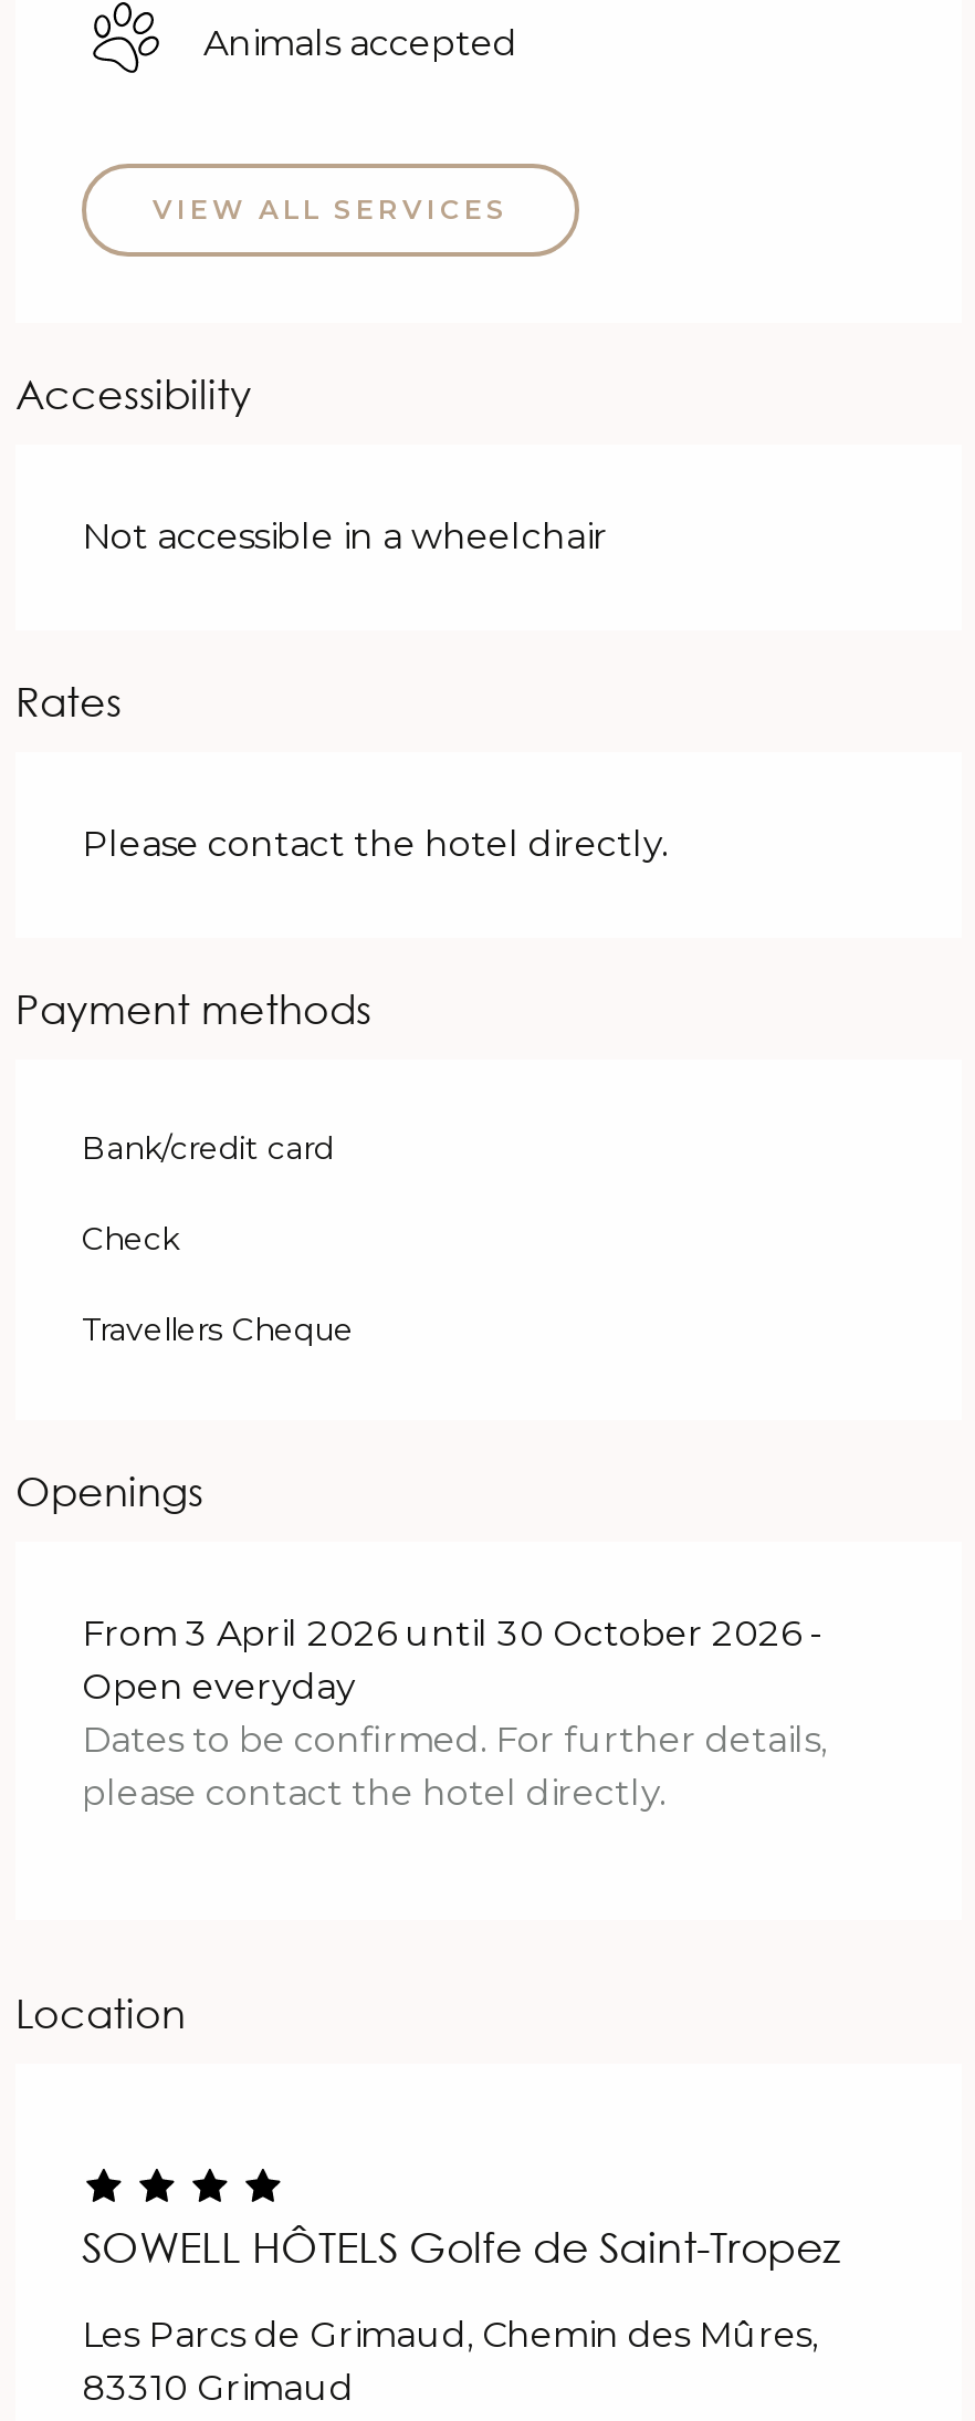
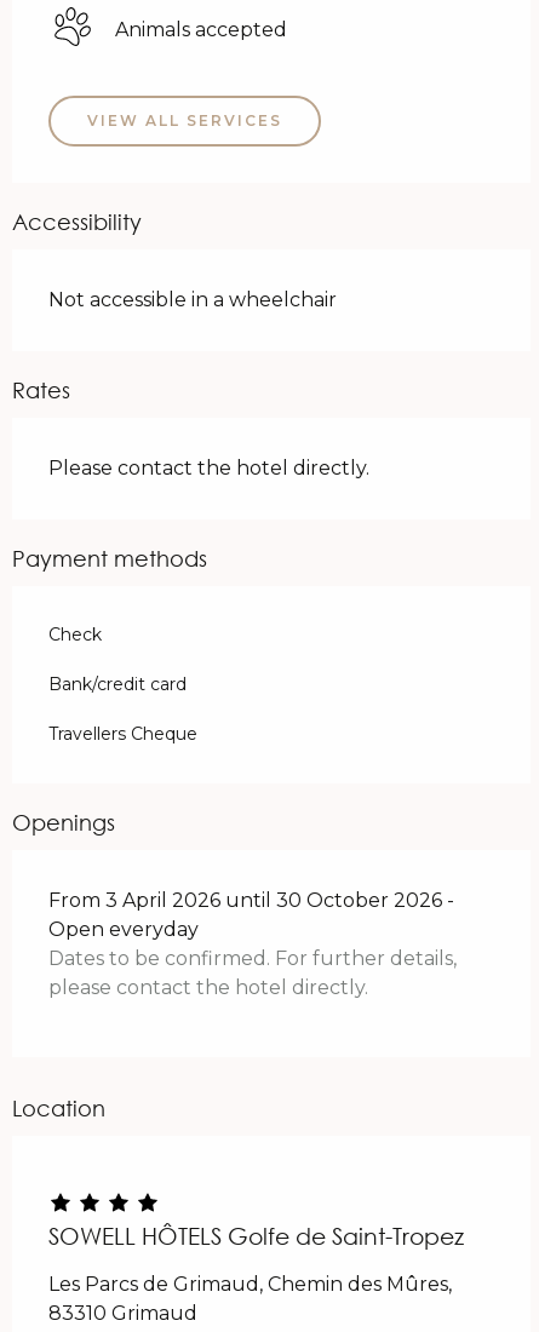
moved [82,1129,334,1169] -> [48,674,187,695]: Bank/credit card
moved [82,1219,179,1259] -> [48,624,102,646]: Check

